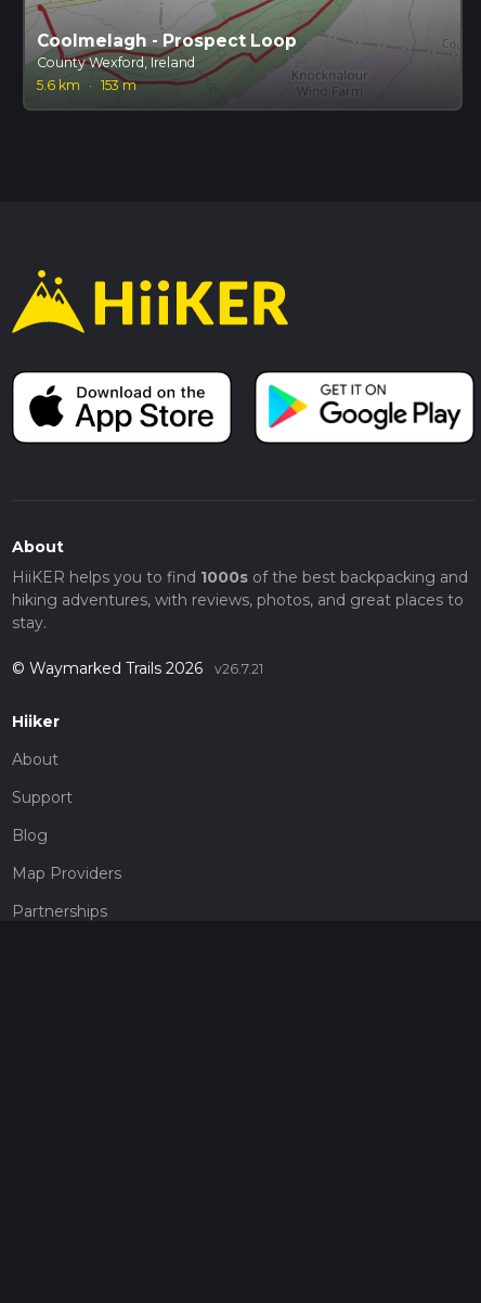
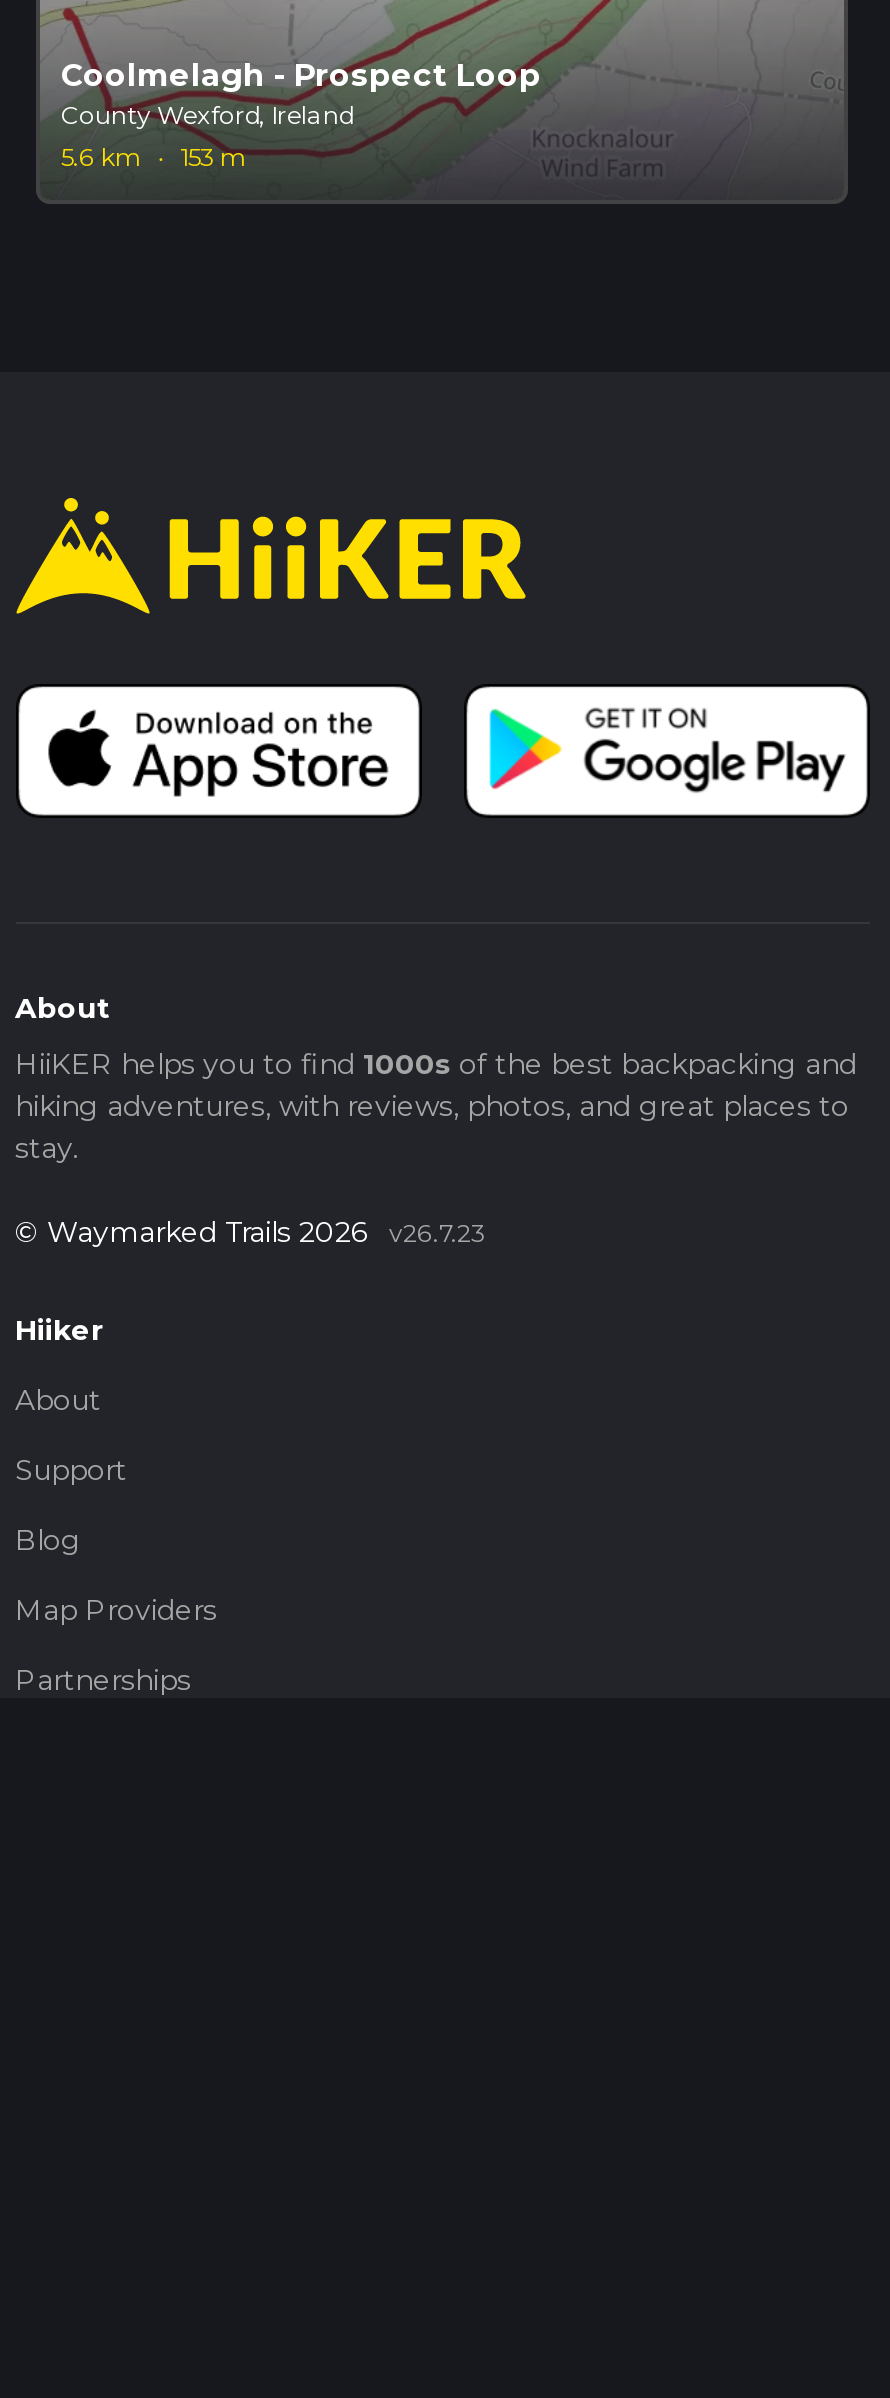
[11,658,263,678] © Waymarked Trails 2026 v26.7.21 -> [15,1213,485,1249] © Waymarked Trails 2026 v26.7.23

